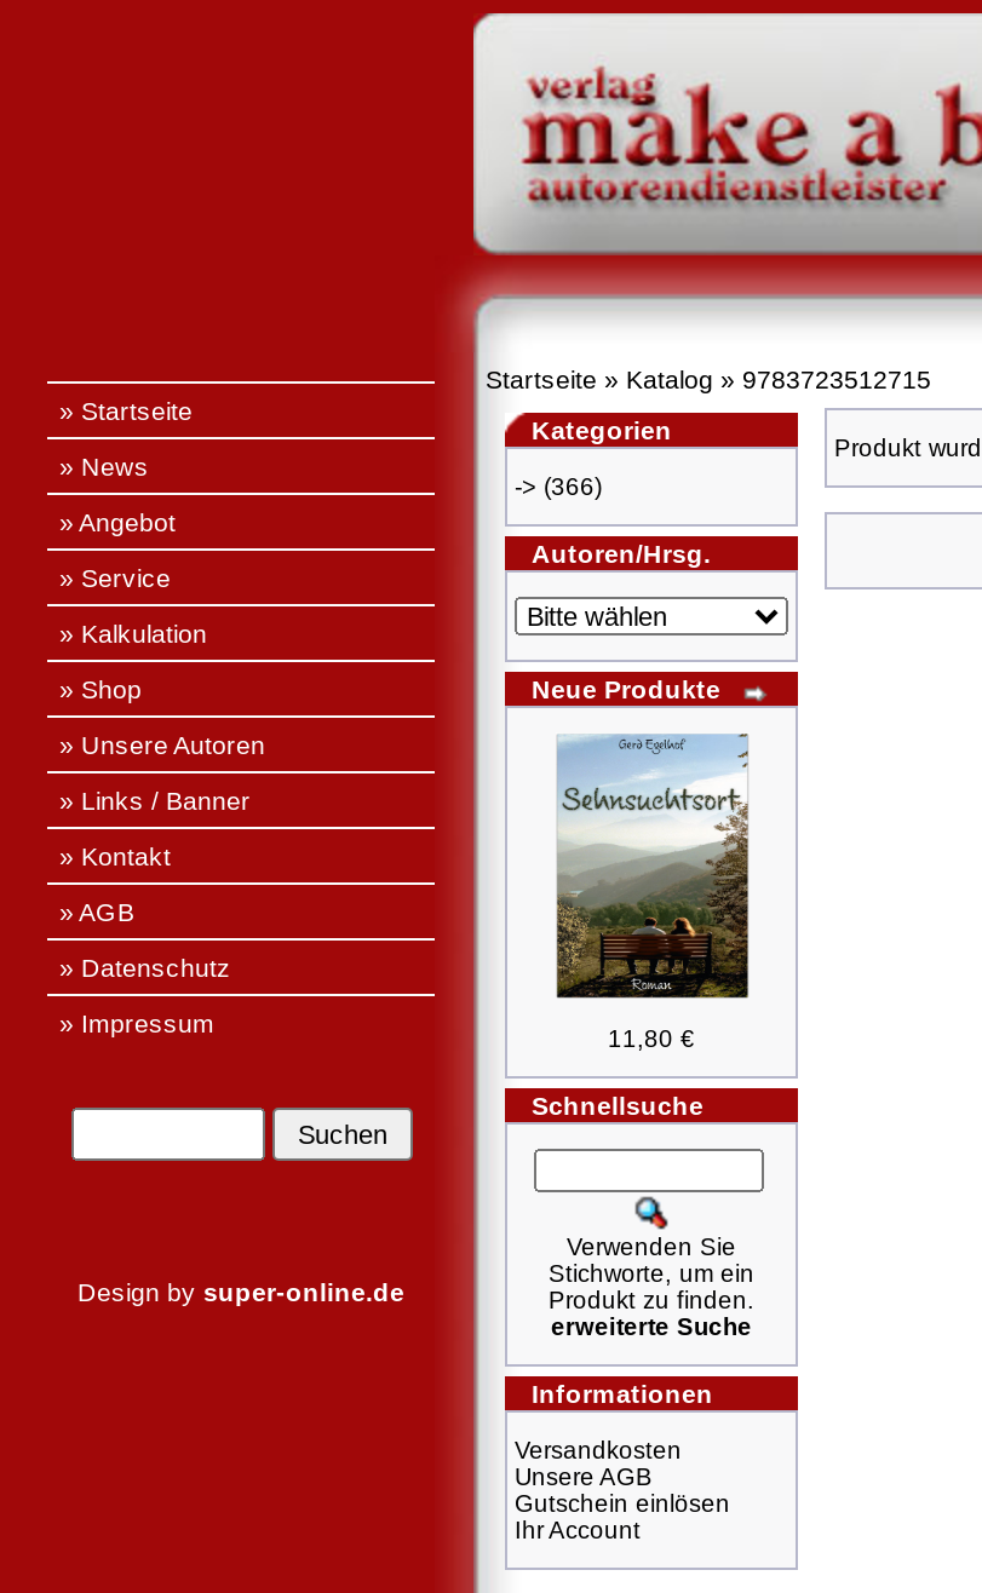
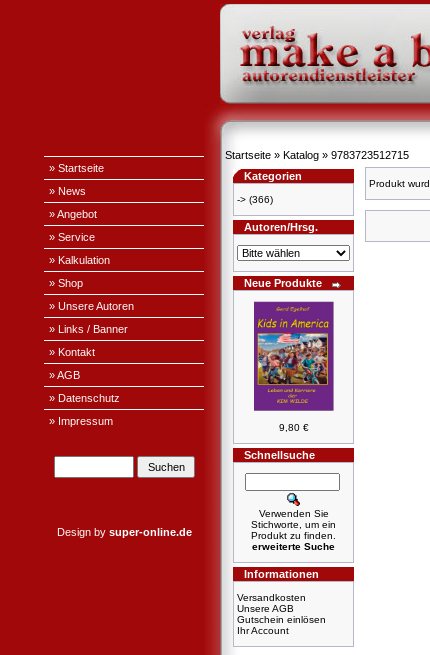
[553,732,750,1052] [image] | 11,80 € -> [253,301,334,433] [image] | 9,80 €

